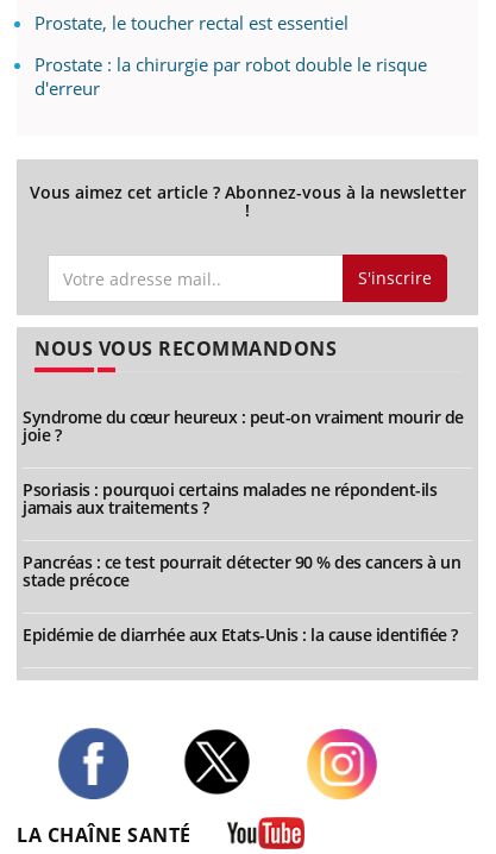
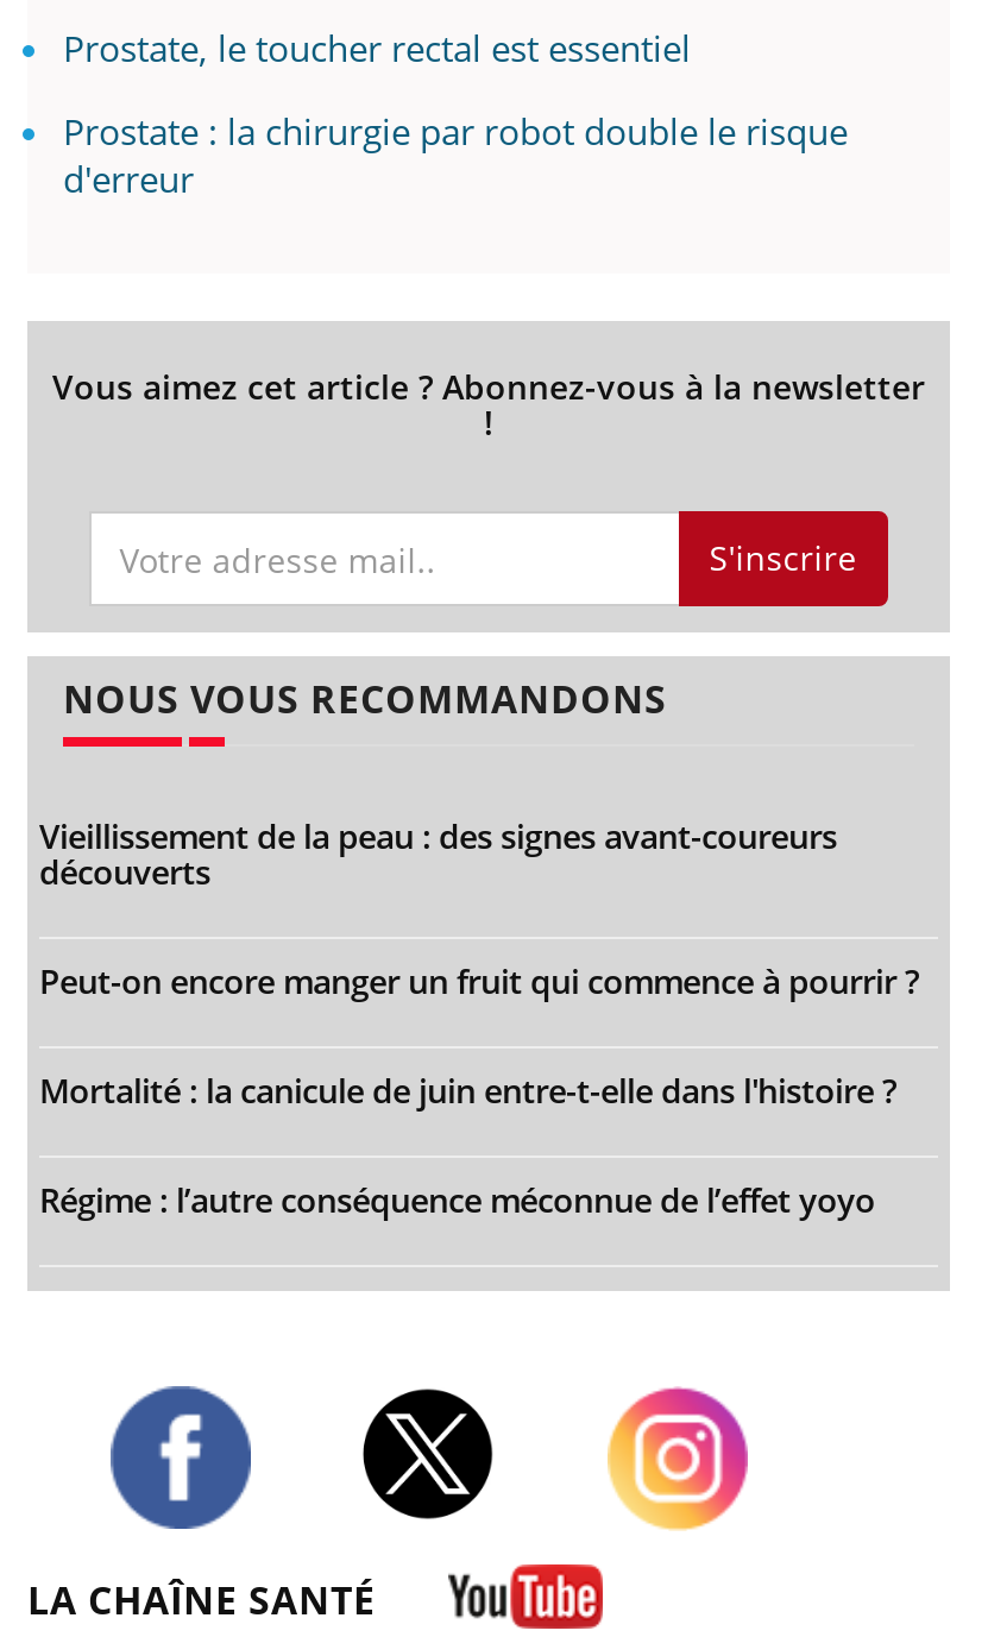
[23,406,463,446] Syndrome du cœur heureux : peut-on vraiment mourir de | joie ? -> [39,814,837,894] Vieillissement de la peau : des signes avant-coureurs | découverts
[23,478,437,519] Psoriasis : pourquoi certains malades ne répondent-ils | jamais aux traitements ? -> [39,959,918,1004] Peut-on encore manger un fruit qui commence à pourrir ?
[23,551,460,591] Pancréas : ce test pourrait détecter 90 % des cancers à un | stade précoce -> [39,1068,895,1113] Mortalité : la canicule de juin entre-t-elle dans l'histoire ?
[23,623,457,646] Epidémie de diarrhée aux Etats-Unis : la cause identifiée ? -> [39,1177,875,1223] Régime : l’autre conséquence méconnue de l’effet yoyo

